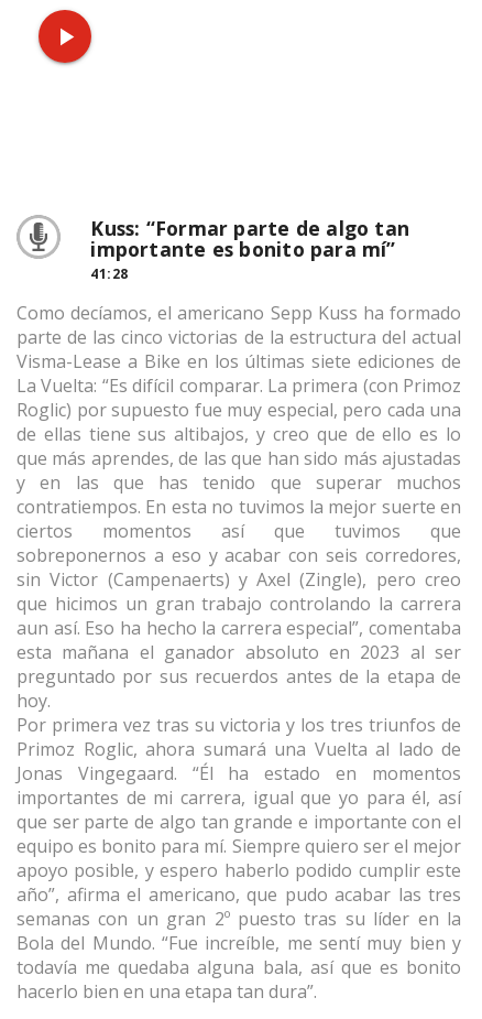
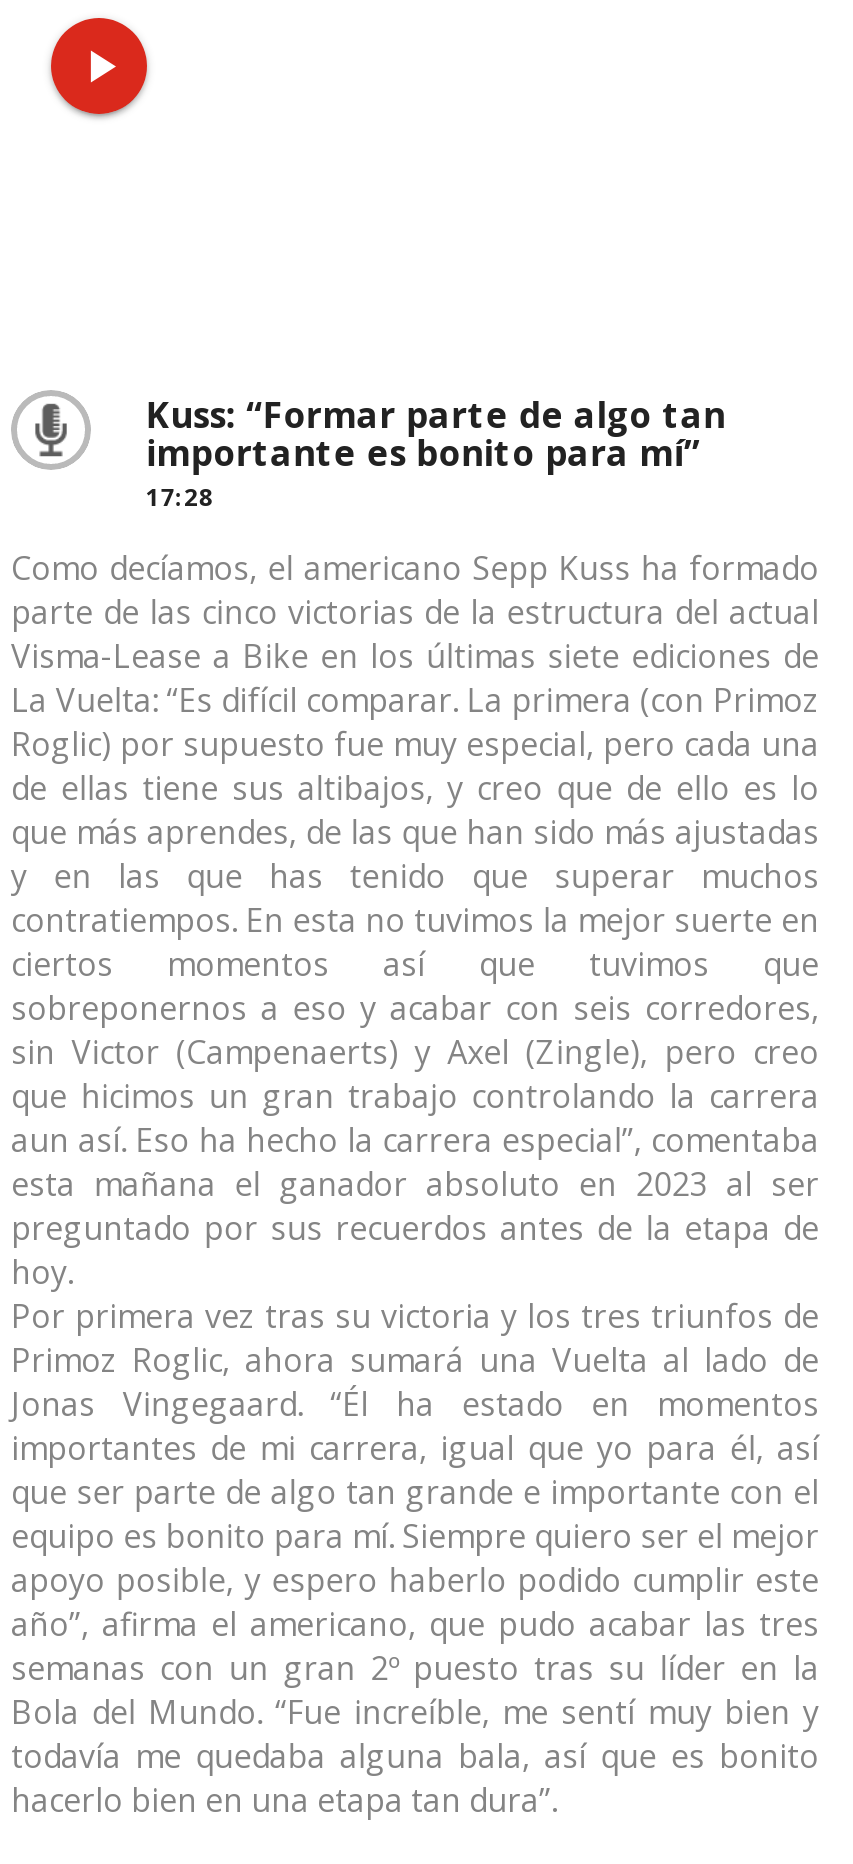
[91,264,128,283] 41:28 -> [146,479,214,513] 17:28

